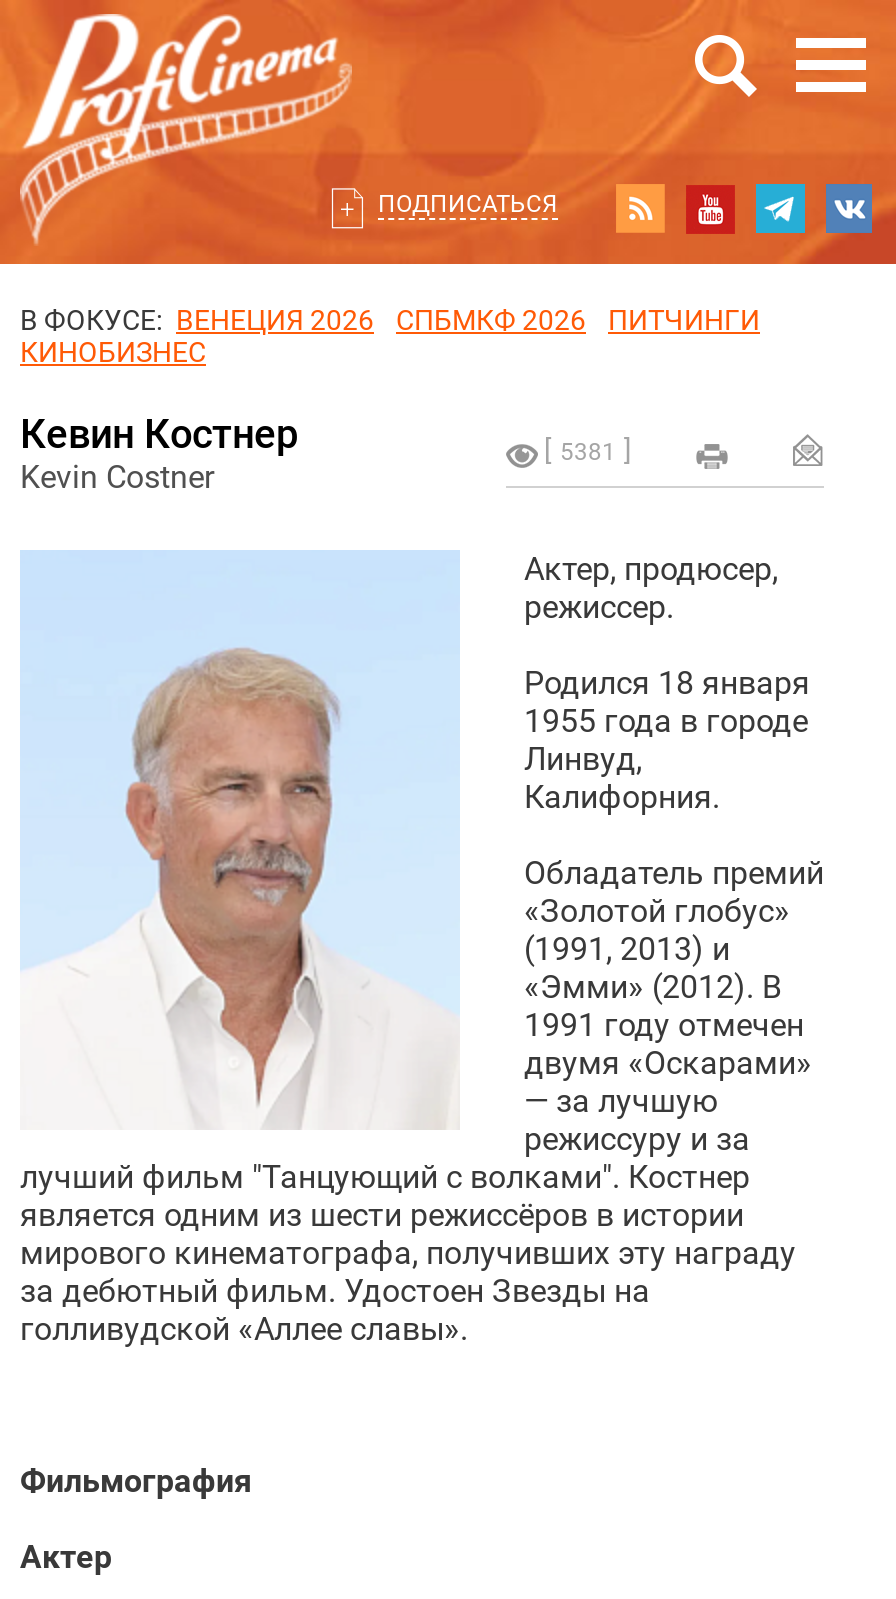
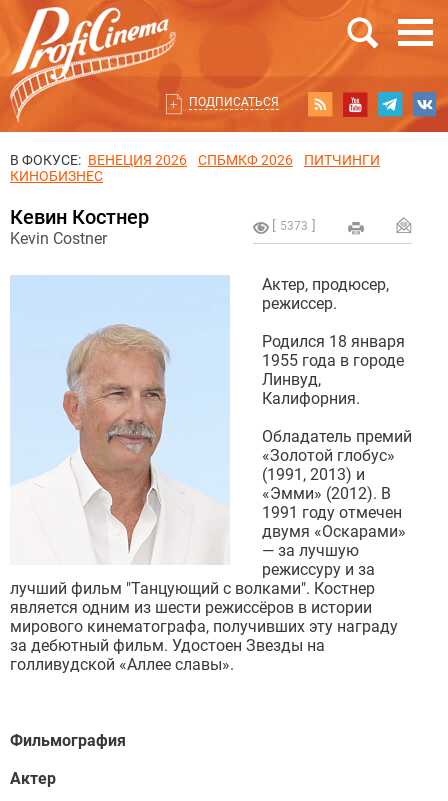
[560,438,616,466] 5381 -> [280,219,308,233] 5373

